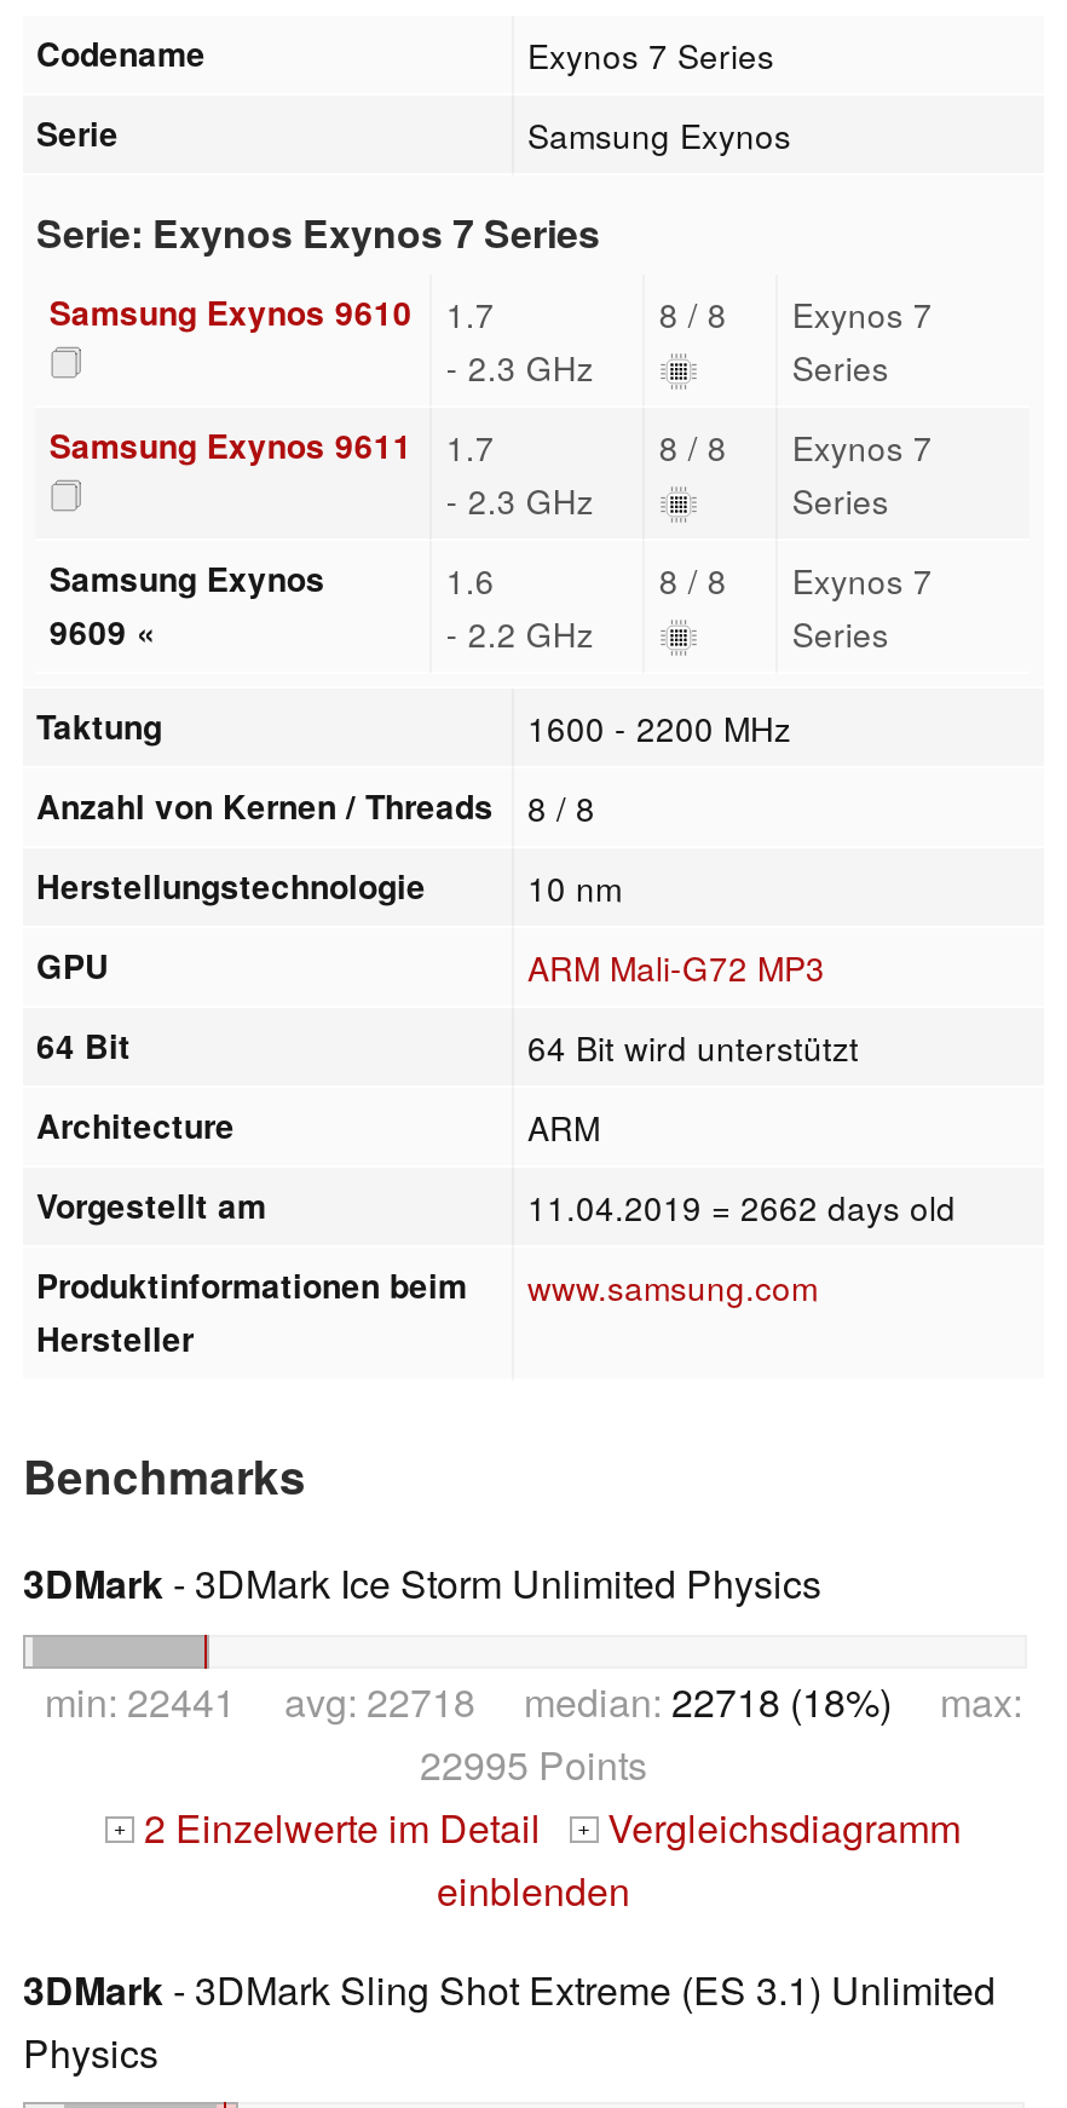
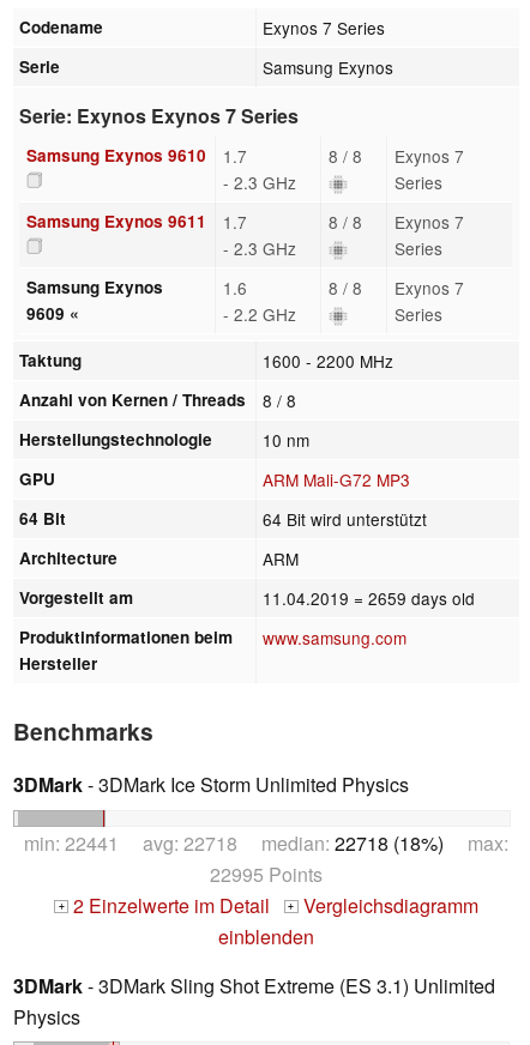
[527,1182,955,1230] 11.04.2019 = 2662 days old -> [263,586,475,610] 11.04.2019 = 2659 days old

